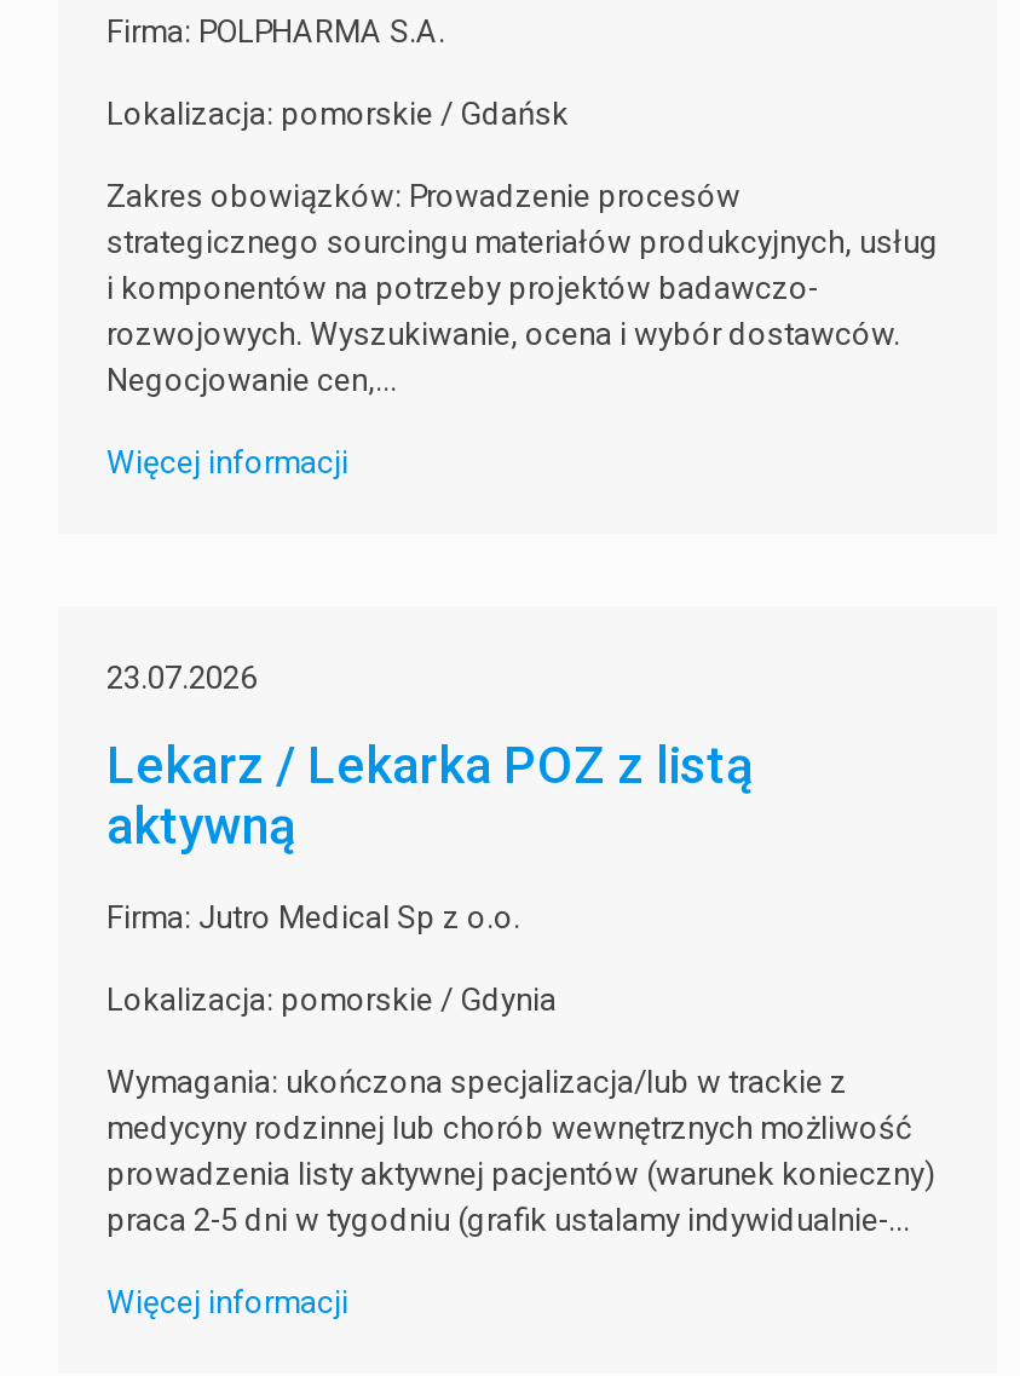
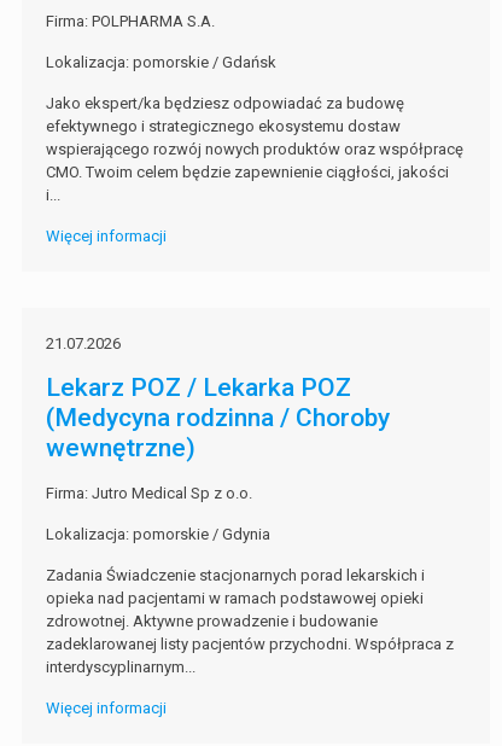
[106,178,939,398] Zakres obowiązków: Prowadzenie procesów | strategicznego sourcingu materiałów produkcyjnych, usług | i komponentów na potrzeby projektów badawczo- | rozwojowych. Wyszukiwanie, ocena i wybór dostawców. | Negocjowanie cen,... -> [46,94,463,204] Jako ekspert/ka będziesz odpowiadać za budowę | efektywnego i strategicznego ekosystemu dostaw | wspierającego rozwój nowych produktów oraz współpracę | CMO. Twoim celem będzie zapewnienie ciągłości, jakości | i...
[106,660,257,696] 23.07.2026 -> [46,334,121,352] 21.07.2026
[106,737,753,856] Lekarz / Lekarka POZ z listą | aktywną -> [46,373,390,462] Lekarz POZ / Lekarka POZ | (Medycyna rodzinna / Choroby | wewnętrzne)
[106,1064,937,1238] Wymagania: ukończona specjalizacja/lub w trackie z | medycyny rodzinnej lub chorób wewnętrznych możliwość | prowadzenia listy aktywnej pacjentów (warunek konieczny) | praca 2-5 dni w tygodniu (grafik ustalamy indywidualnie-... -> [46,566,454,676] Zadania Świadczenie stacjonarnych porad lekarskich i | opieka nad pacjentami w ramach podstawowej opieki | zdrowotnej. Aktywne prowadzenie i budowanie | zadeklarowanej listy pacjentów przychodni. Współpraca z | interdyscyplinarnym...

